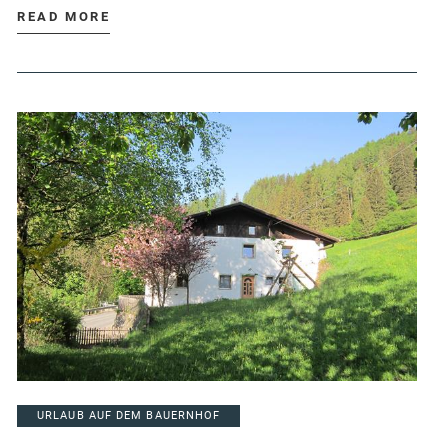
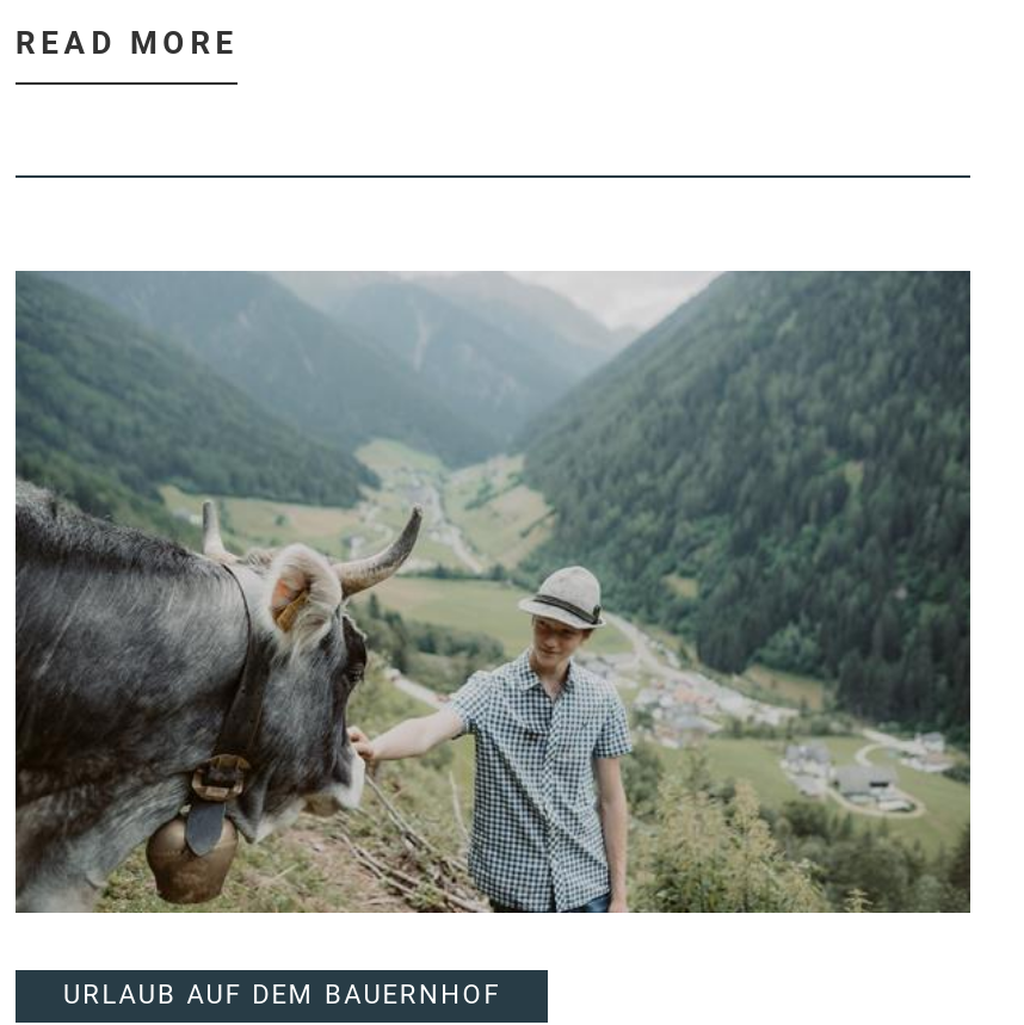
[16,111,418,382] [image] -> [13,268,973,915] [image]

